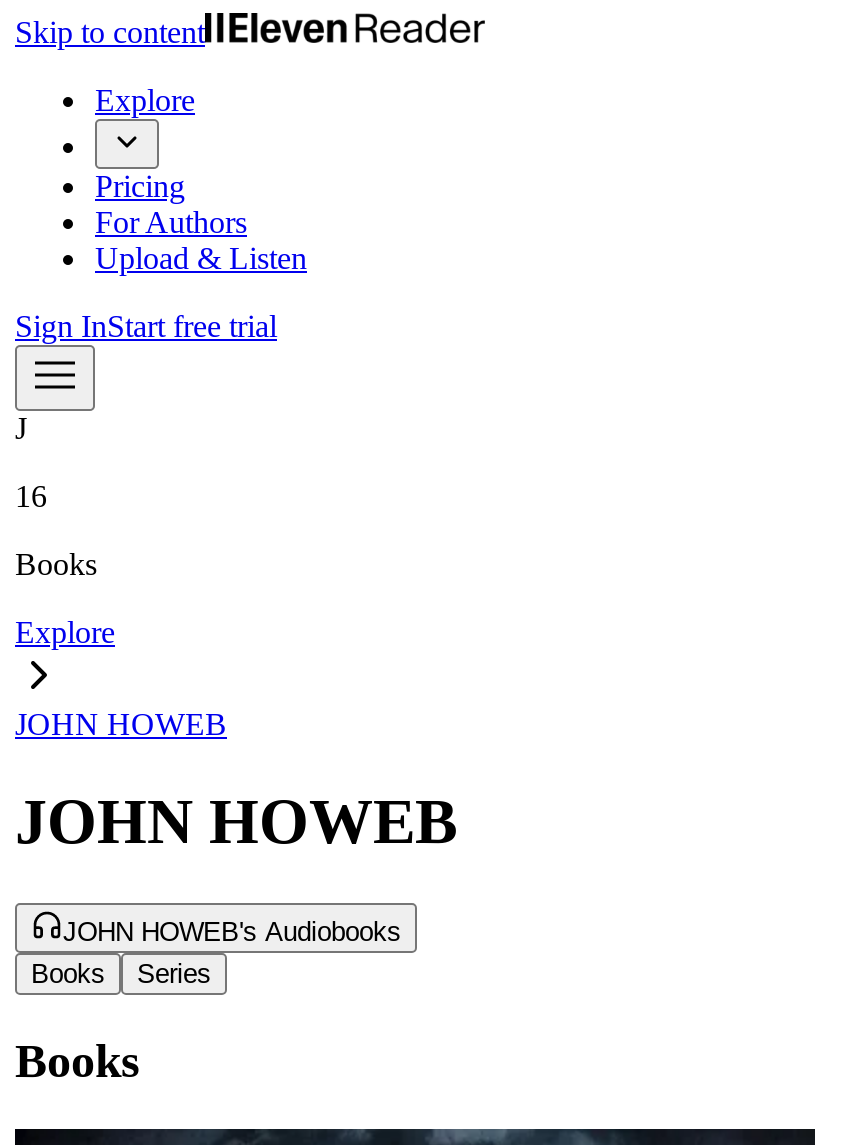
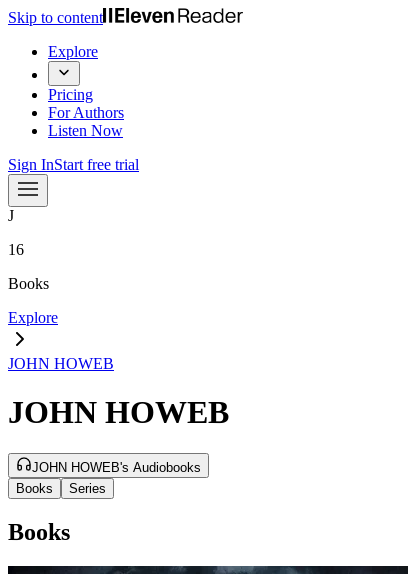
[95,241,307,275] Upload & Listen -> [48,122,123,139] Listen Now

